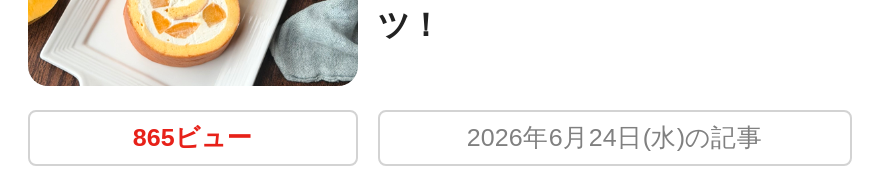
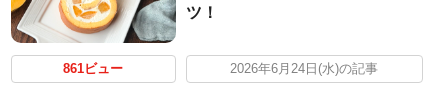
[133,124,253,152] 865ビュー -> [63,62,123,76] 861ビュー

